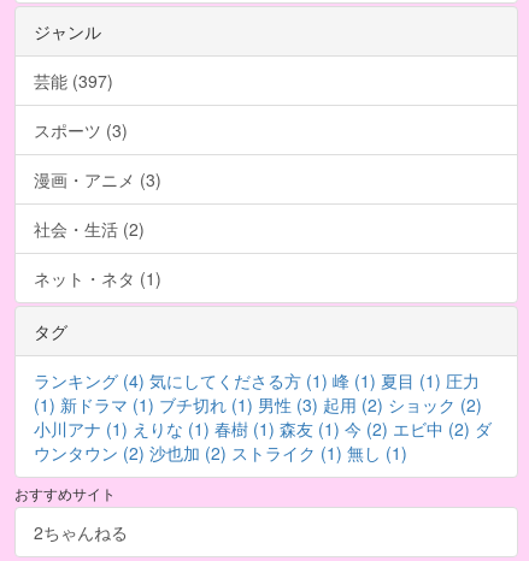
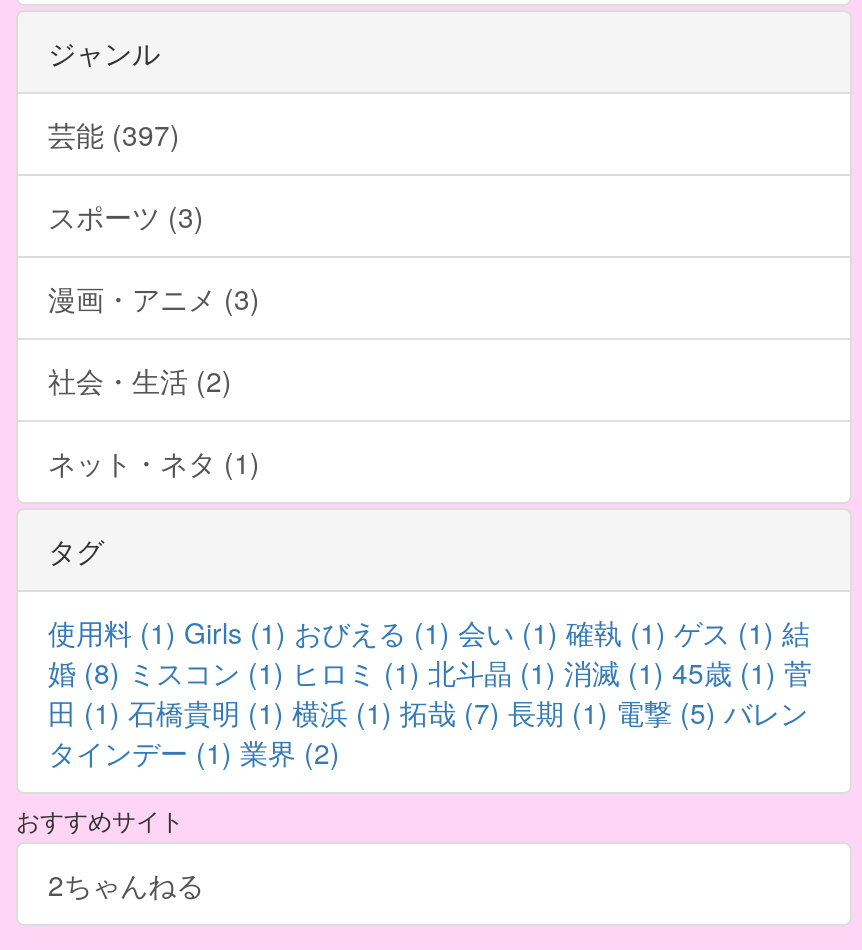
[34,369,492,465] ランキング (4) 気にしてくださる方 (1) 峰 (1) 夏目 (1) 圧力 | (1) 新ドラマ (1) ブチ切れ (1) 男性 (3) 起用 (2) ショック (2) | 小川アナ (1) えりな (1) 春樹 (1) 森友 (1) 今 (2) エビ中 (2) ダ | ウンタウン (2) 沙也加 (2) ストライク (1) 無し (1) -> [48,612,812,772] 使用料 (1) Girls (1) おびえる (1) 会い (1) 確執 (1) ゲス (1) 結 | 婚 (8) ミスコン (1) ヒロミ (1) 北斗晶 (1) 消滅 (1) 45歳 (1) 菅 | 田 (1) 石橋貴明 (1) 横浜 (1) 拓哉 (7) 長期 (1) 電撃 (5) バレン | タインデー (1) 業界 (2)

